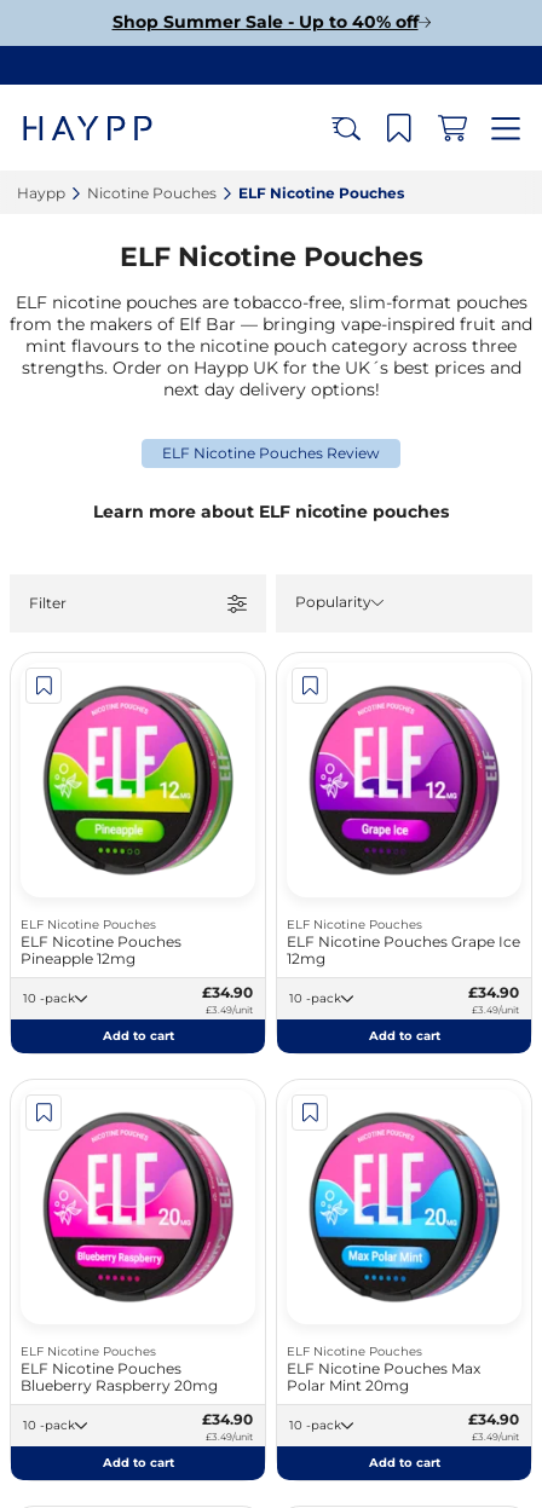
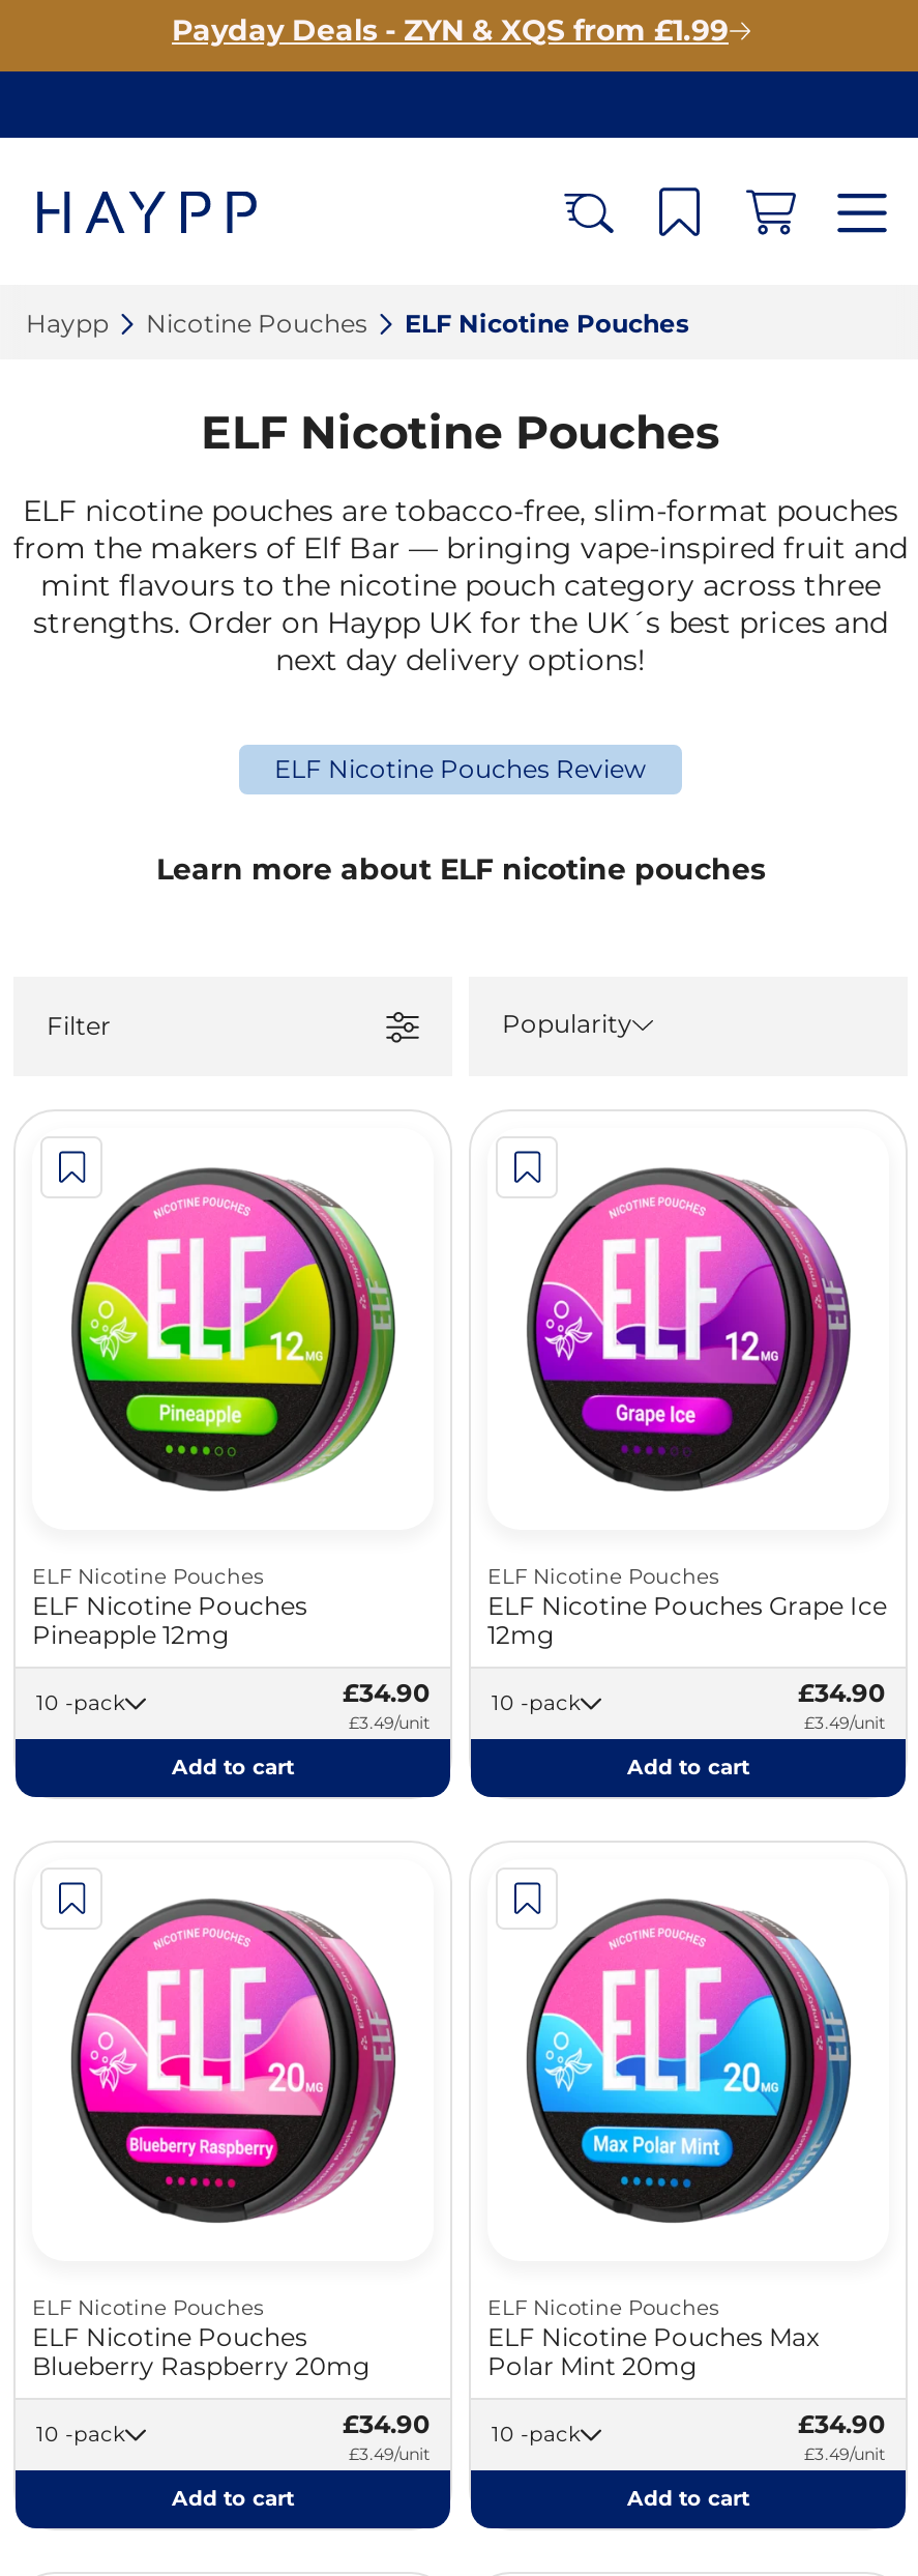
[112,11,418,33] Shop Summer Sale - Up to 40% off -> [172,11,729,49] Payday Deals - ZYN & XQS from £1.99

